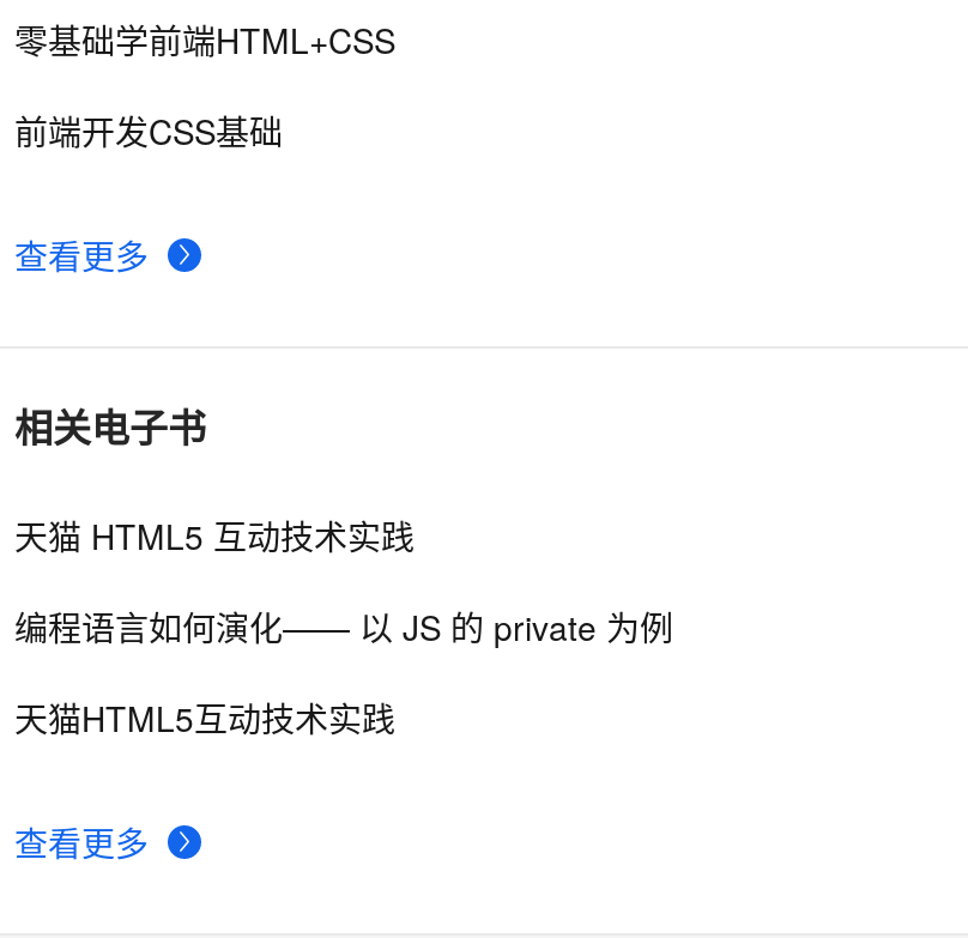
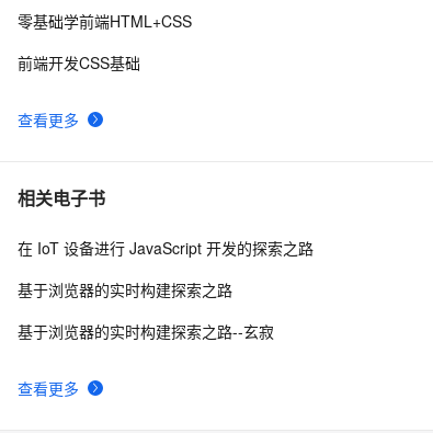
[14,512,415,560] 天猫 HTML5 互动技术实践 -> [18,237,314,259] 在 IoT 设备进行 JavaScript 开发的探索之路
[14,603,673,651] 编程语言如何演化—— 以 JS 的 private 为例 -> [18,279,232,301] 基于浏览器的实时构建探索之路
[14,694,395,742] 天猫HTML5互动技术实践 -> [18,320,274,342] 基于浏览器的实时构建探索之路--玄寂

